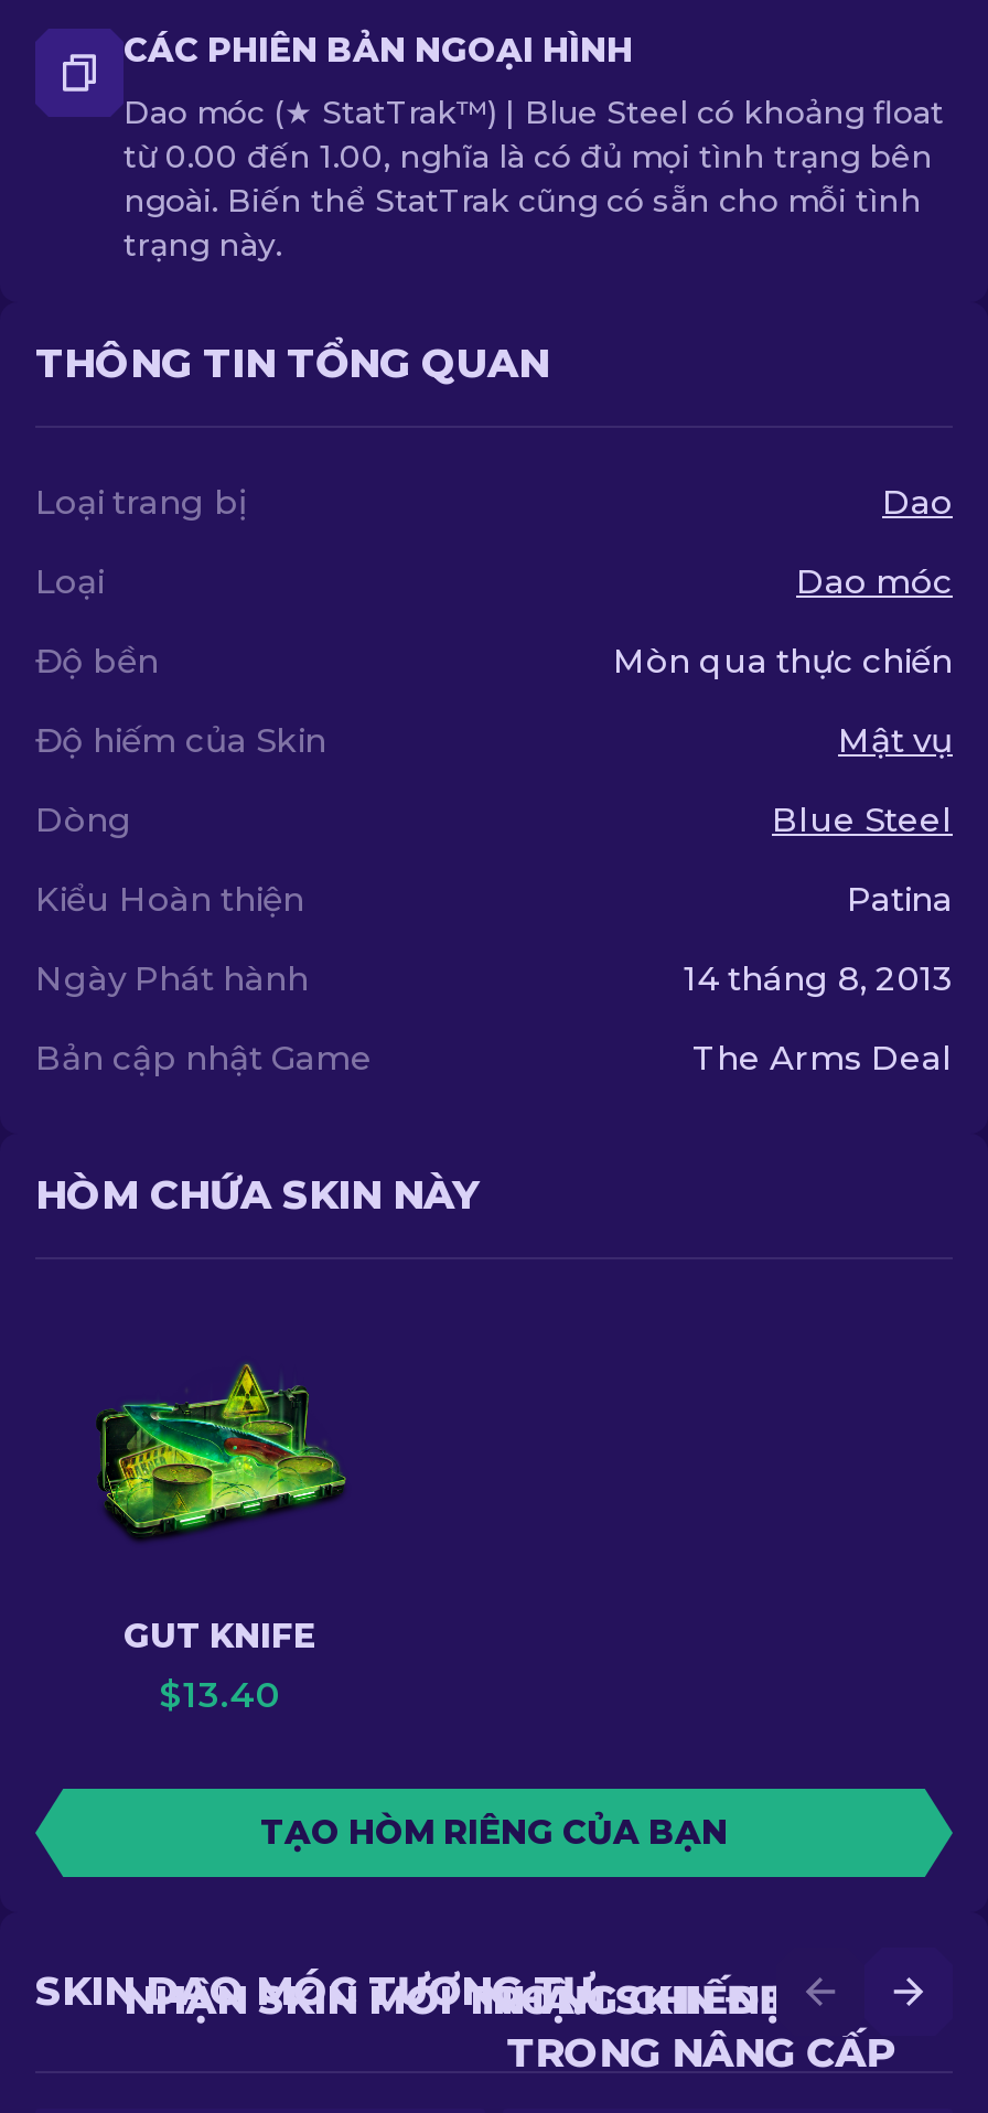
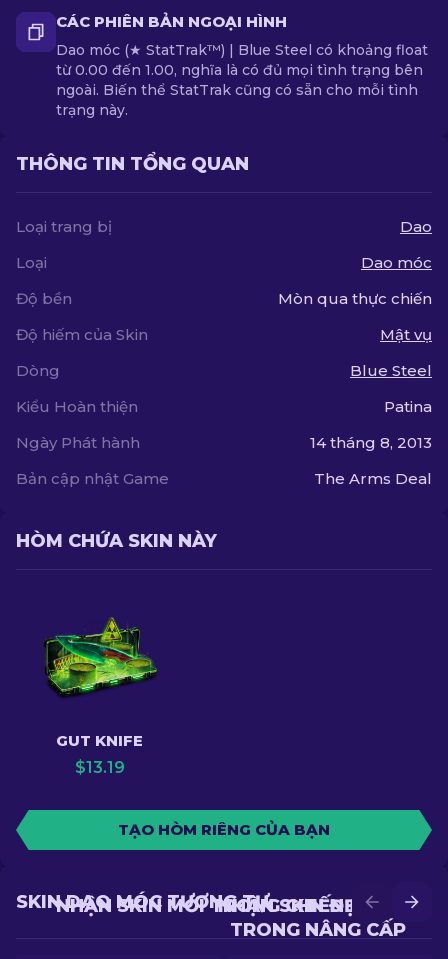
[159,1674,280,1716] $13.40 -> [74,758,124,777] $13.19

